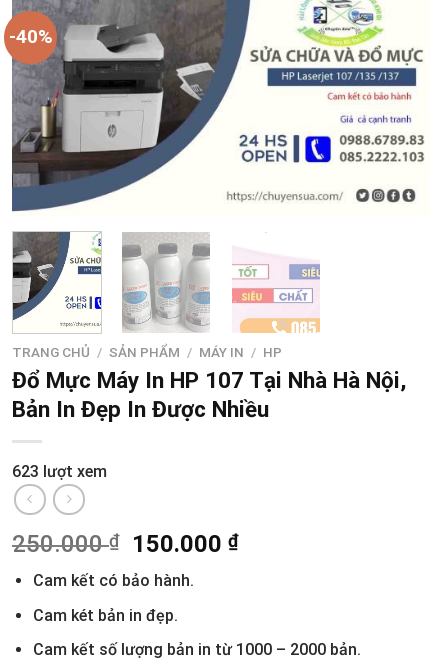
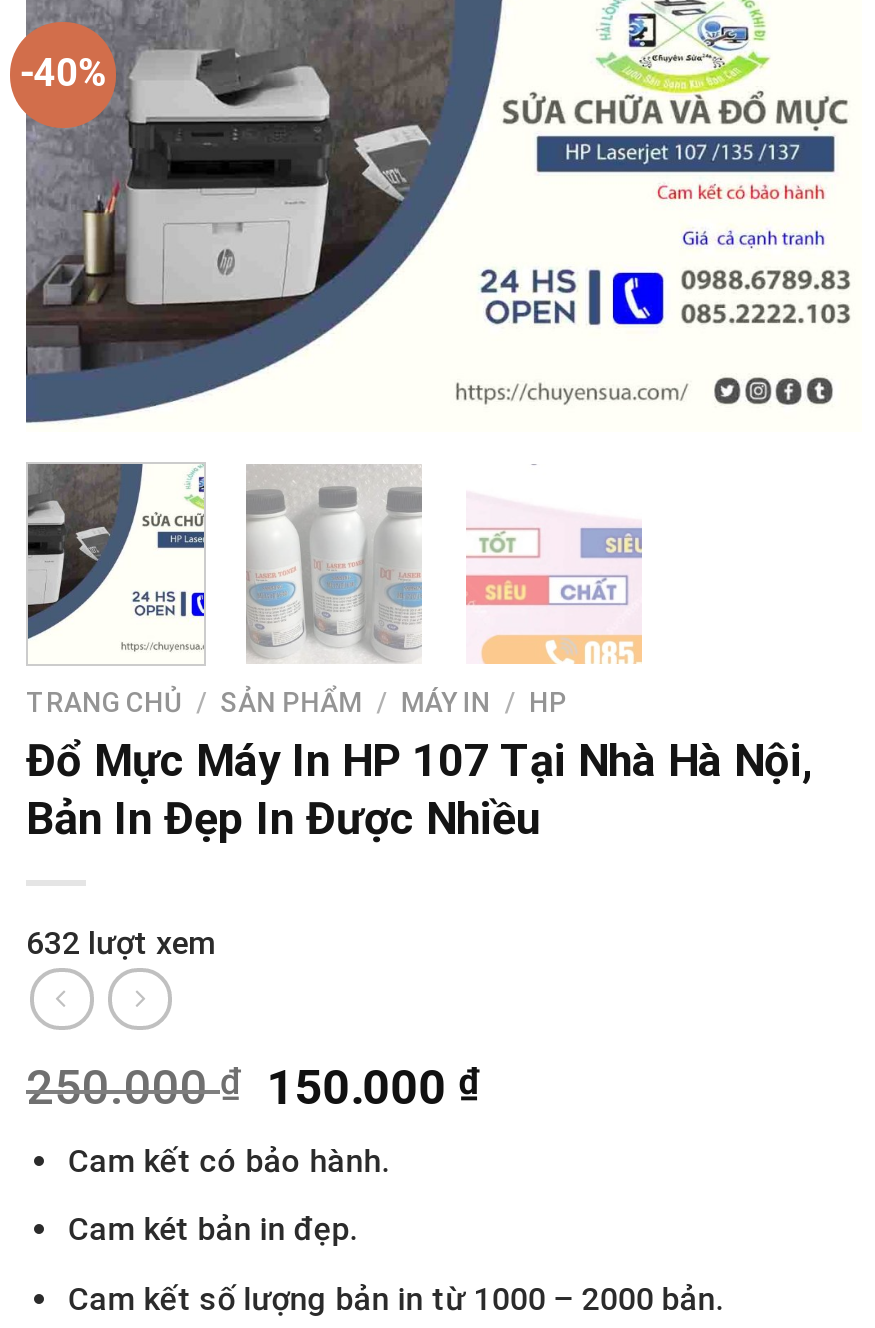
[12,462,107,481] 623 lượt xem -> [26,924,216,962] 632 lượt xem

